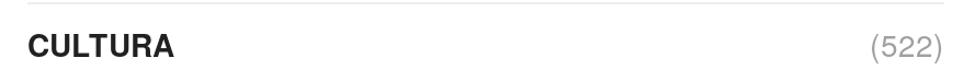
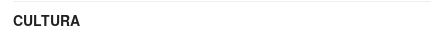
[870,21,944,65] (522) -> none

